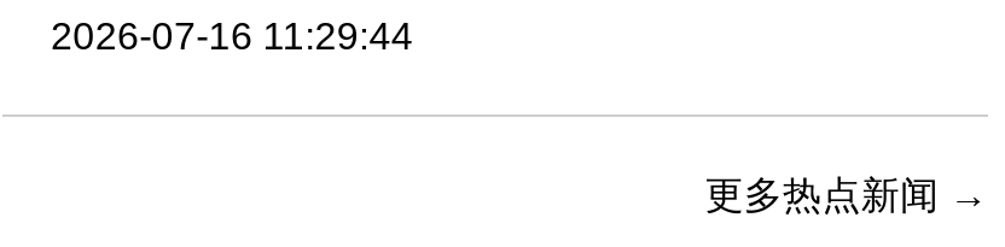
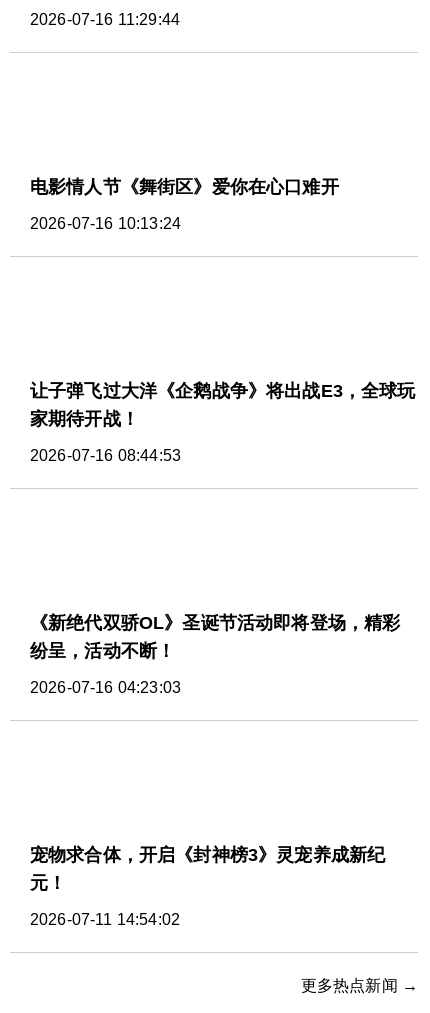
none -> [30,177,339,232] 电影情人节《舞街区》爱你在心口难开 | 2026-07-16 10:13:24
none -> [30,381,415,464] 让子弹飞过大洋《企鹅战争》将出战E3，全球玩 | 家期待开战！ | 2026-07-16 08:44:53
none -> [30,613,400,696] 《新绝代双骄OL》圣诞节活动即将登场，精彩 | 纷呈，活动不断！ | 2026-07-16 04:23:03
none -> [30,845,385,928] 宠物求合体，开启《封神榜3》灵宠养成新纪 | 元！ | 2026-07-11 14:54:02

